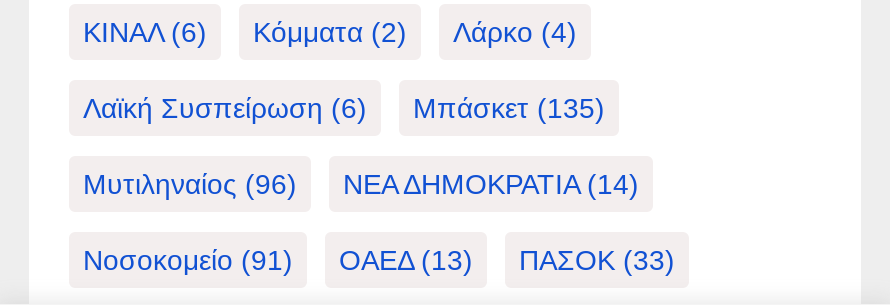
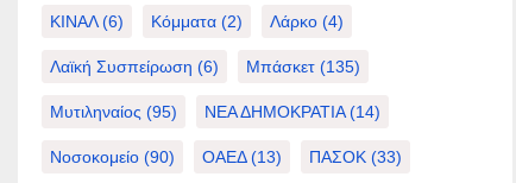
[83,168,639,200] Μυτιληναίος (96) ΝΕΑ ΔΗΜΟΚΡΑΤΙΑ (14) -> [50,103,380,122] Μυτιληναίος (95) ΝΕΑ ΔΗΜΟΚΡΑΤΙΑ (14)
[83,244,675,276] Νοσοκομείο (91) ΟΑΕΔ (13) ΠΑΣΟΚ (33) -> [50,148,402,167] Νοσοκομείο (90) ΟΑΕΔ (13) ΠΑΣΟΚ (33)

